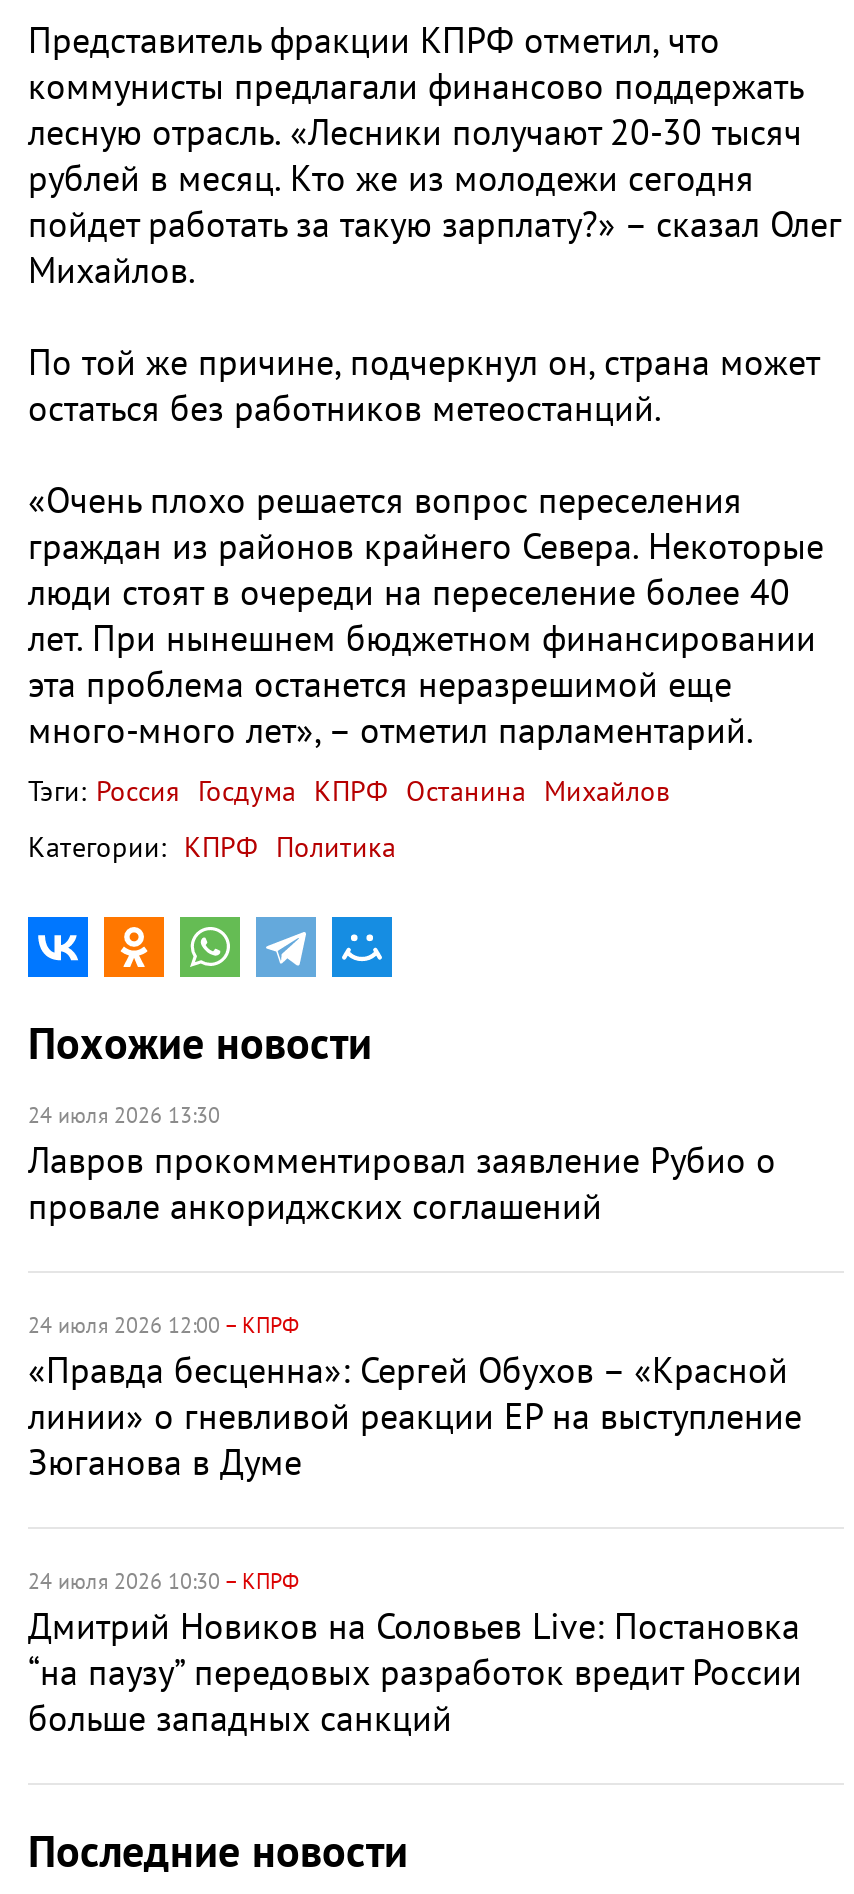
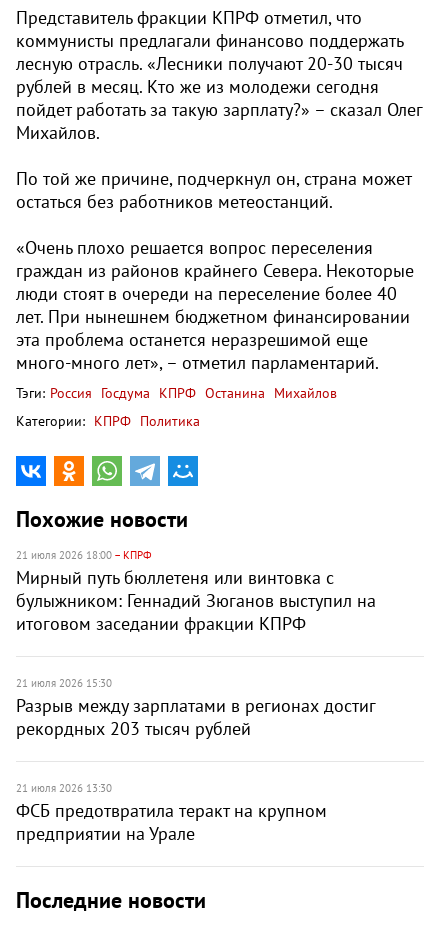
[28,1103,776,1229] 24 июля 2026 13:30 | Лавров прокомментировал заявление Рубио о | провале анкориджских соглашений -> [16,549,376,635] 21 июля 2026 18:00 – КПРФ | Мирный путь бюллетеня или винтовка с | булыжником: Геннадий Зюганов выступил на | итоговом заседании фракции КПРФ
[28,1313,802,1485] 24 июля 2026 12:00 – КПРФ | «Правда бесценна»: Сергей Обухов – «Красной | линии» о гневливой реакции ЕР на выступление | Зюганова в Думе -> [16,677,375,740] 21 июля 2026 15:30 | Разрыв между зарплатами в регионах достиг | рекордных 203 тысяч рублей
[28,1569,802,1741] 24 июля 2026 10:30 – КПРФ | Дмитрий Новиков на Соловьев Live: Постановка | “на паузу” передовых разработок вредит России | больше западных санкций -> [16,782,327,845] 21 июля 2026 13:30 | ФСБ предотвратила теракт на крупном | предприятии на Урале

